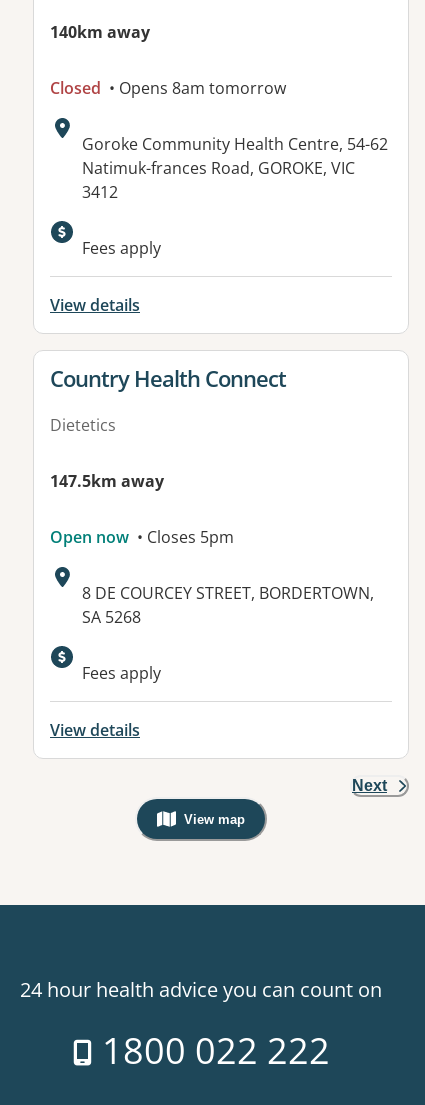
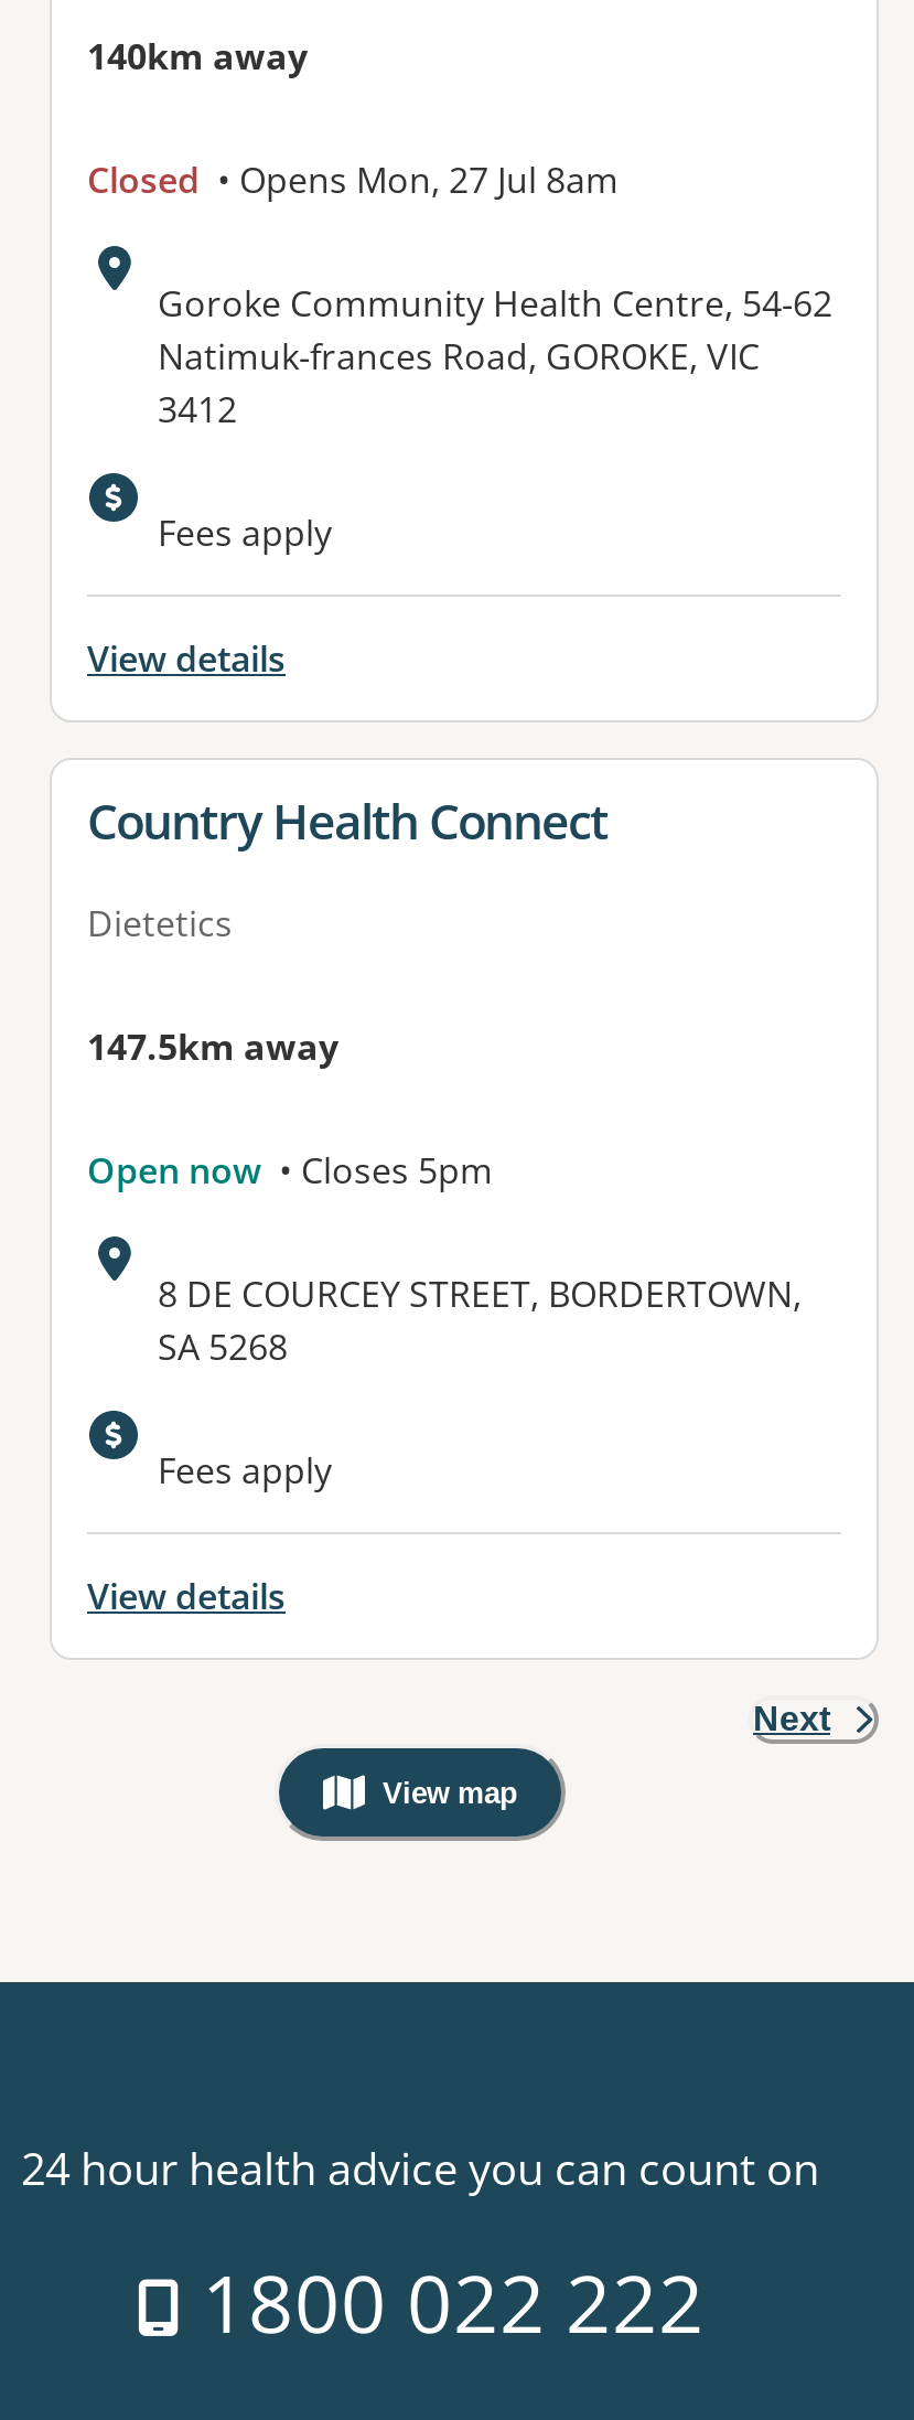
[50,77,286,99] Closed • Opens 8am tomorrow -> [87,156,619,205] Closed • Opens Mon, 27 Jul 8am

